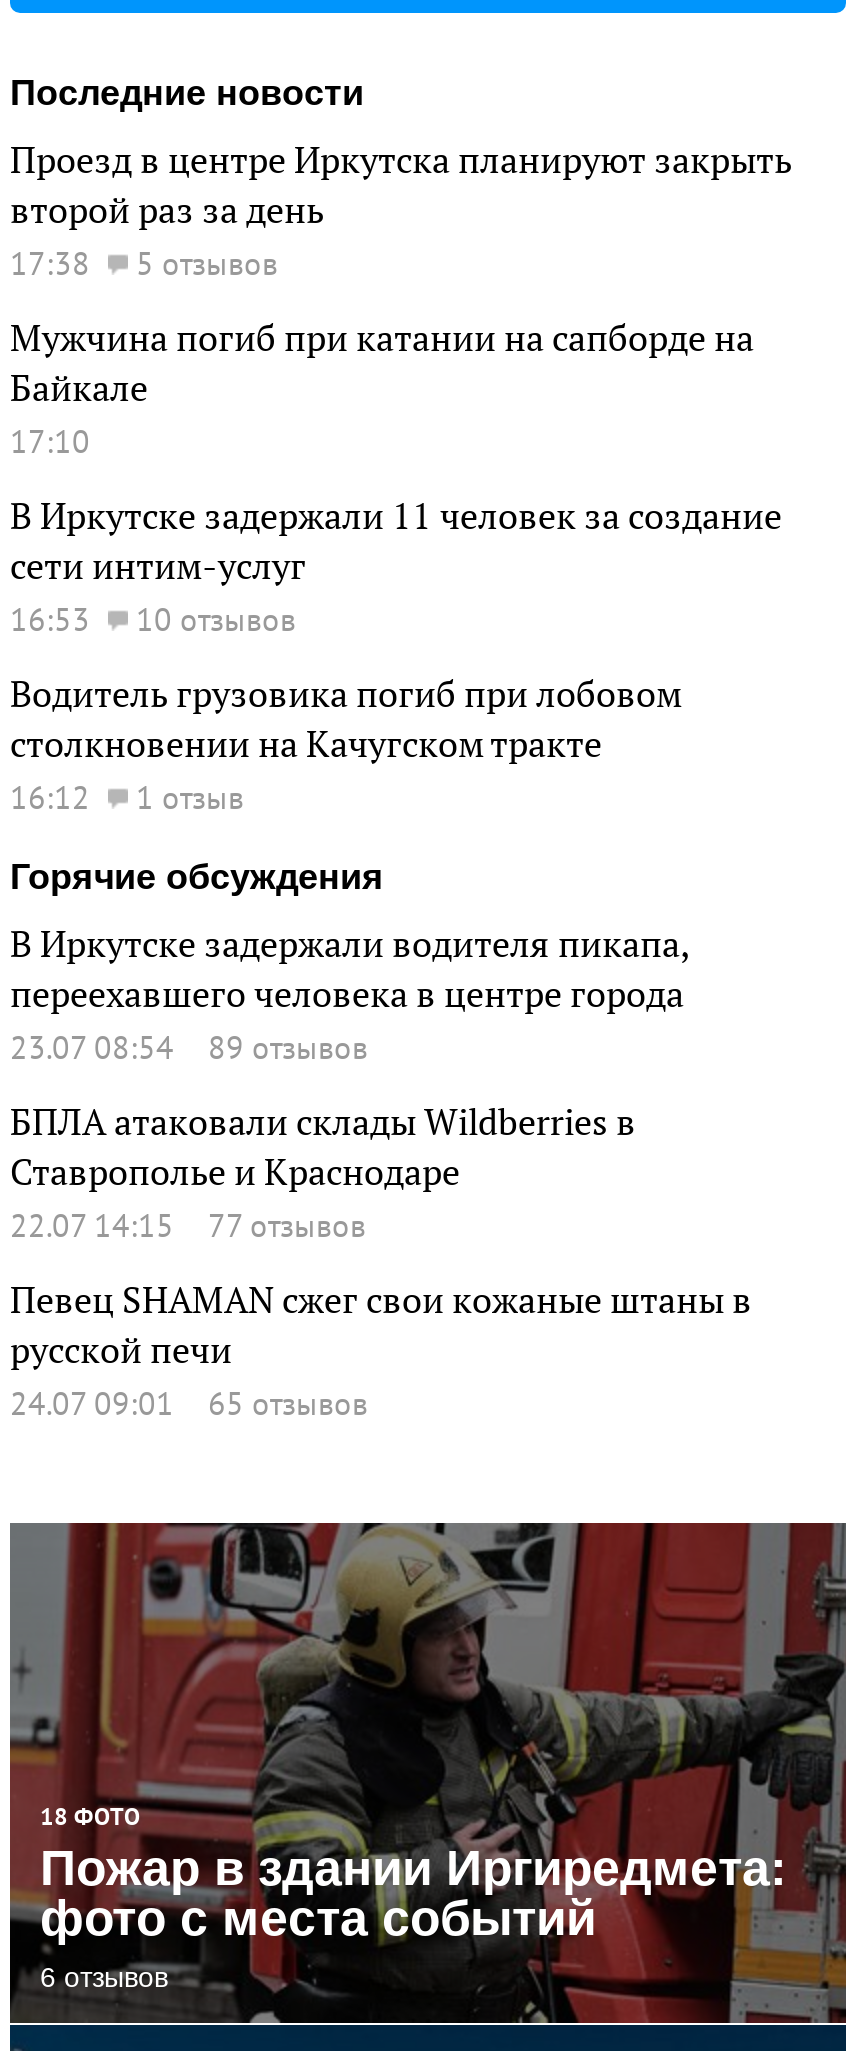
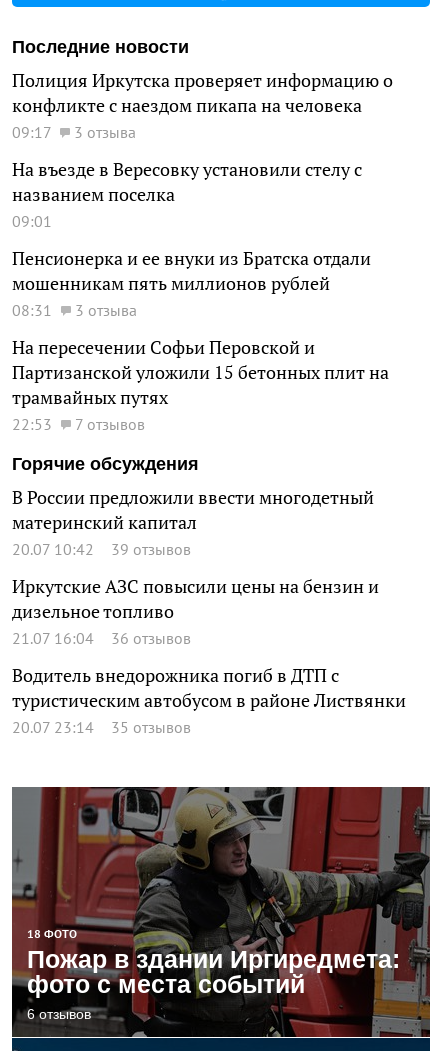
[10,136,792,282] Проезд в центре Иркутска планируют закрыть | второй раз за день | 17:38 | 5 отзывов -> [12,68,393,141] Полиция Иркутска проверяет информацию о | конфликте с наездом пикапа на человека | 09:17 | 3 отзыва
[10,314,754,460] Мужчина погиб при катании на сапборде на | Байкале | 17:10 -> [12,157,362,230] На въезде в Вересовку установили стелу с | названием поселка | 09:01
[10,492,782,638] В Иркутске задержали 11 человек за создание | сети интим-услуг | 16:53 | 10 отзывов -> [12,246,371,319] Пенсионерка и ее внуки из Братска отдали | мошенникам пять миллионов рублей | 08:31 | 3 отзыва
[10,670,682,816] Водитель грузовика погиб при лобовом | столкновении на Качугском тракте | 16:12 | 1 отзыв -> [12,335,389,433] На пересечении Софьи Перовской и | Партизанской уложили 15 бетонных плит на | трамвайных путях | 22:53 | 7 отзывов
[10,920,688,1066] В Иркутске задержали водителя пикапа, | переехавшего человека в центре города | 23.07 08:54 | 89 отзывов -> [12,485,374,558] В России предложили ввести многодетный | материнский капитал | 20.07 10:42 | 39 отзывов
[10,1098,636,1244] БПЛА атаковали склады Wildberries в | Ставрополье и Краснодаре | 22.07 14:15 | 77 отзывов -> [12,574,379,647] Иркутские АЗС повысили цены на бензин и | дизельное топливо | 21.07 16:04 | 36 отзывов
[10,1276,752,1422] Певец SHAMAN сжег свои кожаные штаны в | русской печи | 24.07 09:01 | 65 отзывов -> [12,663,406,736] Водитель внедорожника погиб в ДТП с | туристическим автобусом в районе Листвянки | 20.07 23:14 | 35 отзывов

